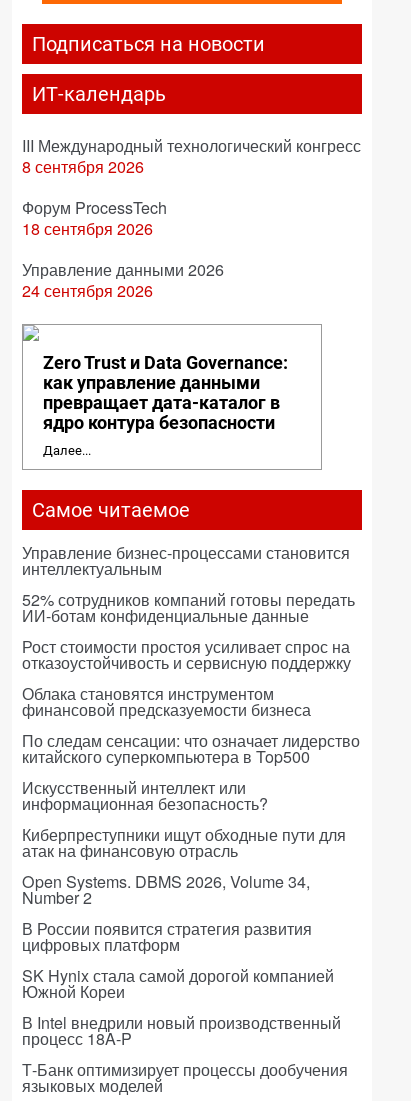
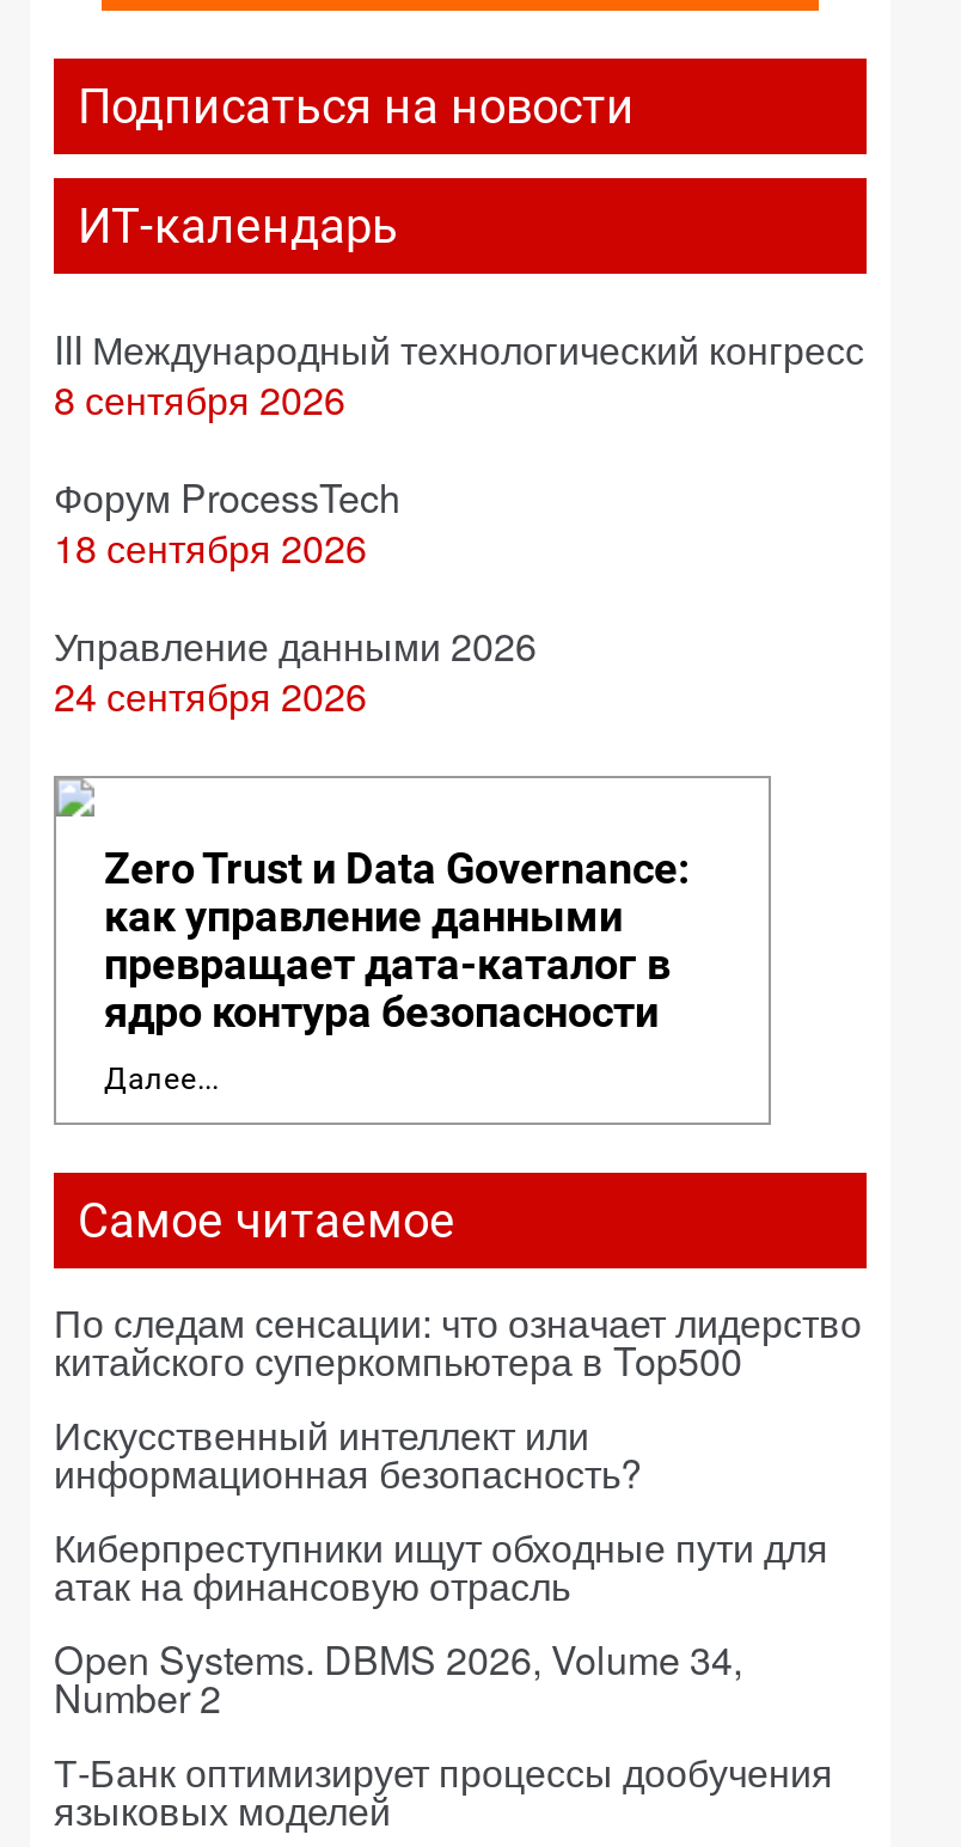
[22,541,355,721] Управление бизнес-процессами становится | интеллектуальным | 52% сотрудников компаний готовы передать | ИИ-ботам конфиденциальные данные | Рост стоимости простоя усиливает спрос на | отказоустойчивость и сервисную поддержку | Облака становятся инструментом | финансовой предсказуемости бизнеса -> none
[22,917,341,1050] В России появится стратегия развития | цифровых платформ | SK Hynix стала самой дорогой компанией | Южной Кореи | В Intel внедрили новый производственный | процесс 18A-P -> none

